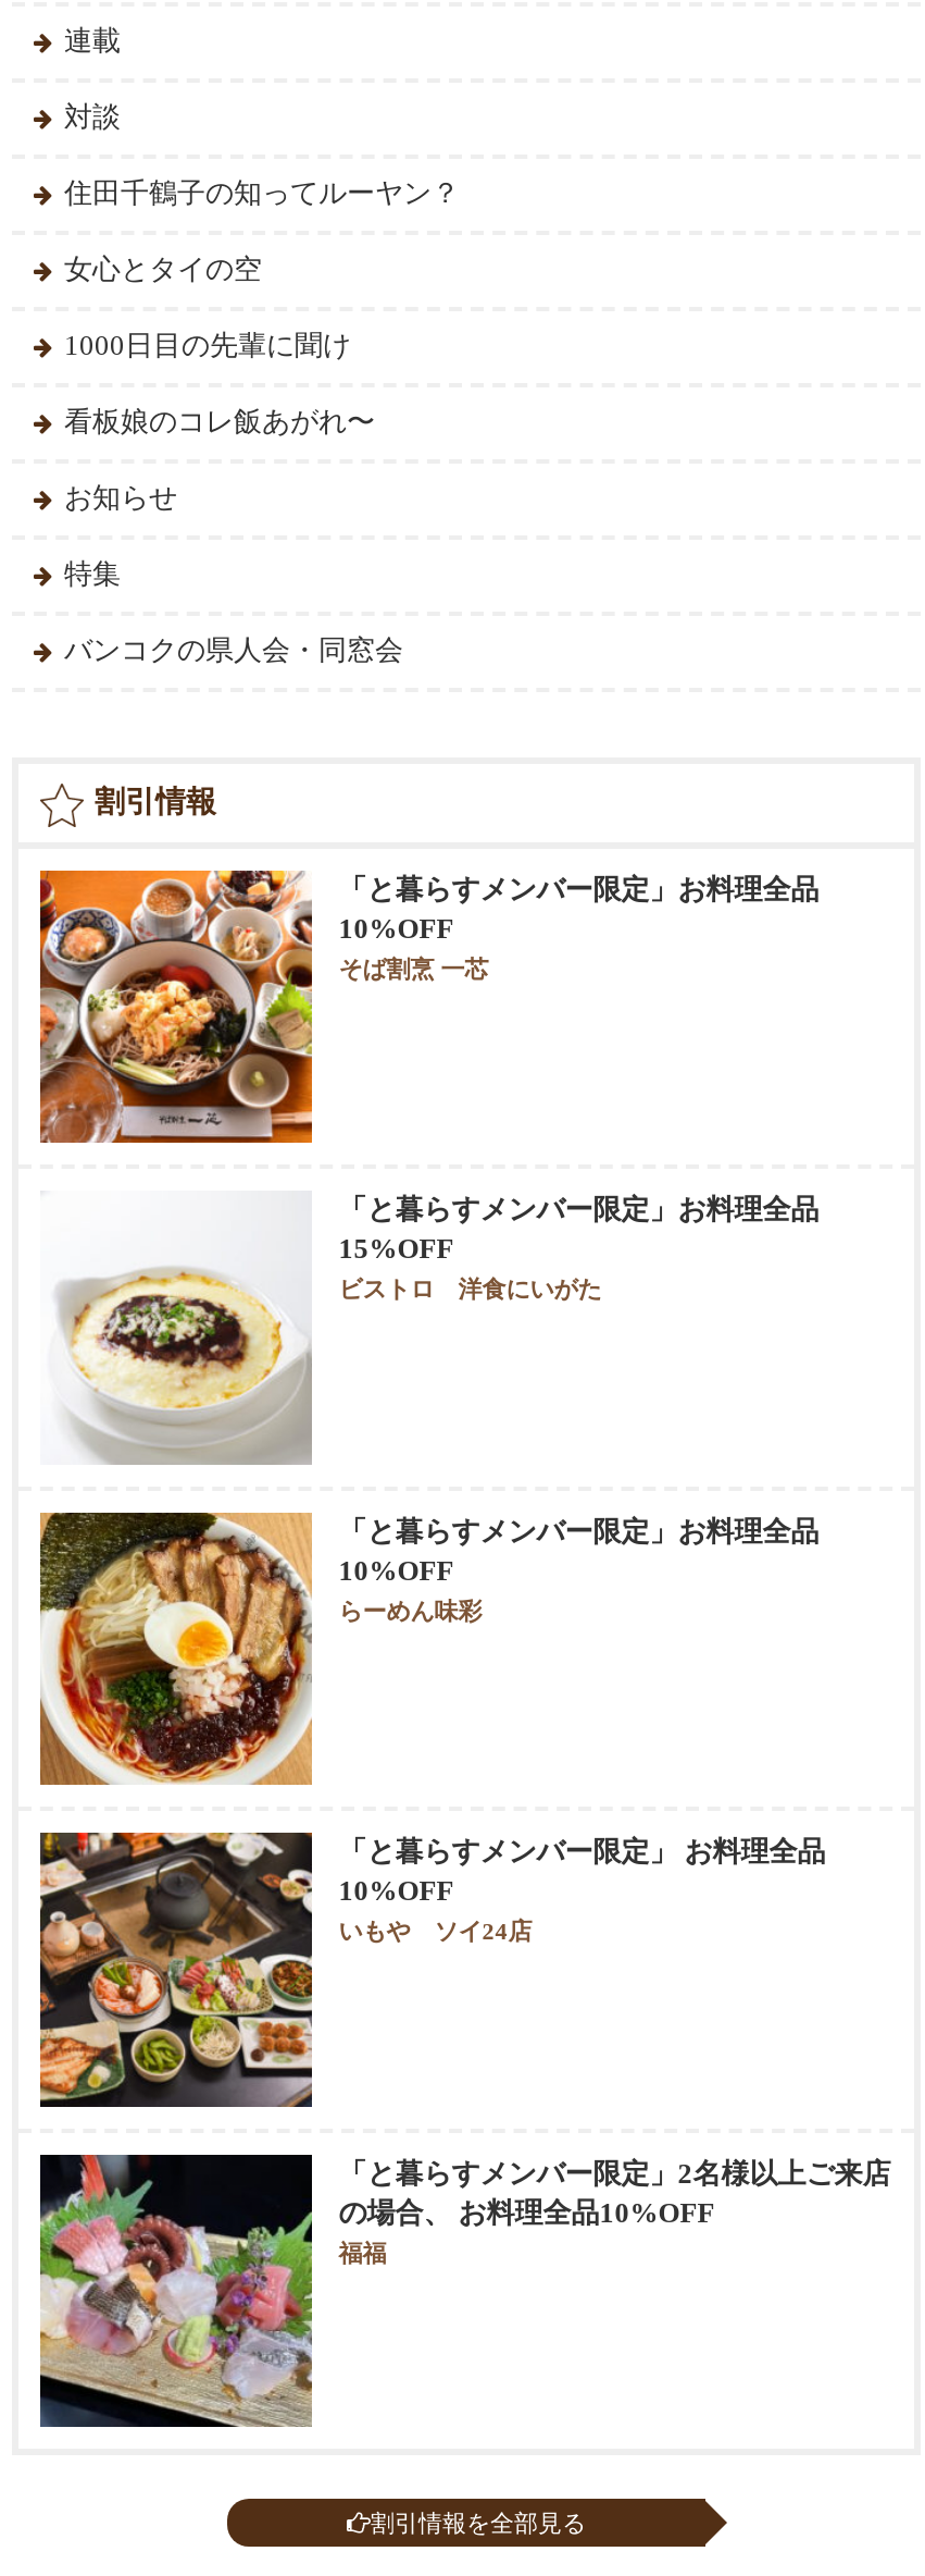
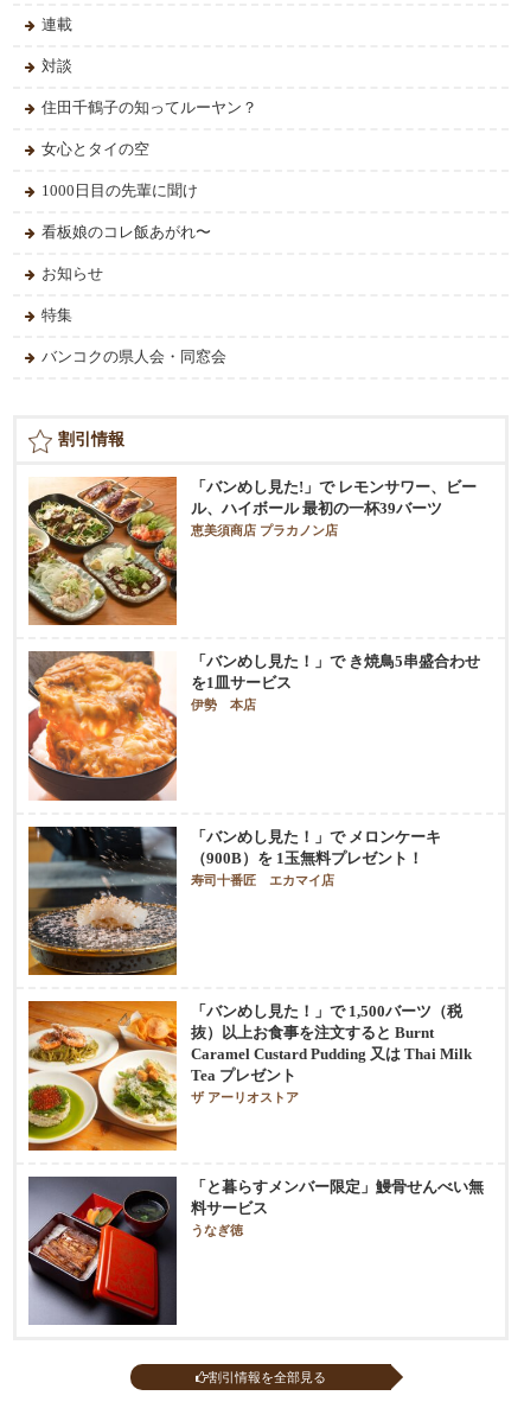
[38,868,819,1145] [image] | 「と暮らすメンバー限定」お料理全品 | 10%OFF | そば割烹 一芯 -> [27,476,477,626] [image] | 「バンめし見た!」で レモンサワー、ビー | ル、ハイボール 最初の一杯39バーツ | 恵美須商店 プラカノン店
[40,1191,819,1465] [image] | 「と暮らすメンバー限定」お料理全品 | 15%OFF | ビストロ 洋食にいがた -> [27,650,480,802] [image] | 「バンめし見た！」で き焼鳥5串盛合わせ | を1皿サービス | 伊勢 本店
[38,1511,819,1787] [image] | 「と暮らすメンバー限定」お料理全品 | 10%OFF | らーめん味彩 -> [27,826,441,976] [image] | 「バンめし見た！」で メロンケーキ | （900B）を 1玉無料プレゼント！ | 寿司十番匠 エカマイ店
[38,1831,825,2109] [image] | 「と暮らすメンバー限定」 お料理全品 | 10%OFF | いもや ソイ24店 -> [27,1000,472,1152] [image] | 「バンめし見た！」で 1,500バーツ（税 | 抜）以上お食事を注文すると Burnt | Caramel Custard Pudding 又は Thai Milk | Tea プレゼント | ザ アーリオストア
[38,2153,891,2429] [image] | 「と暮らすメンバー限定」2名様以上ご来店 | の場合、 お料理全品10%OFF | 福福 -> [27,1175,484,1326] [image] | 「と暮らすメンバー限定」鰻骨せんべい無 | 料サービス | うなぎ徳

